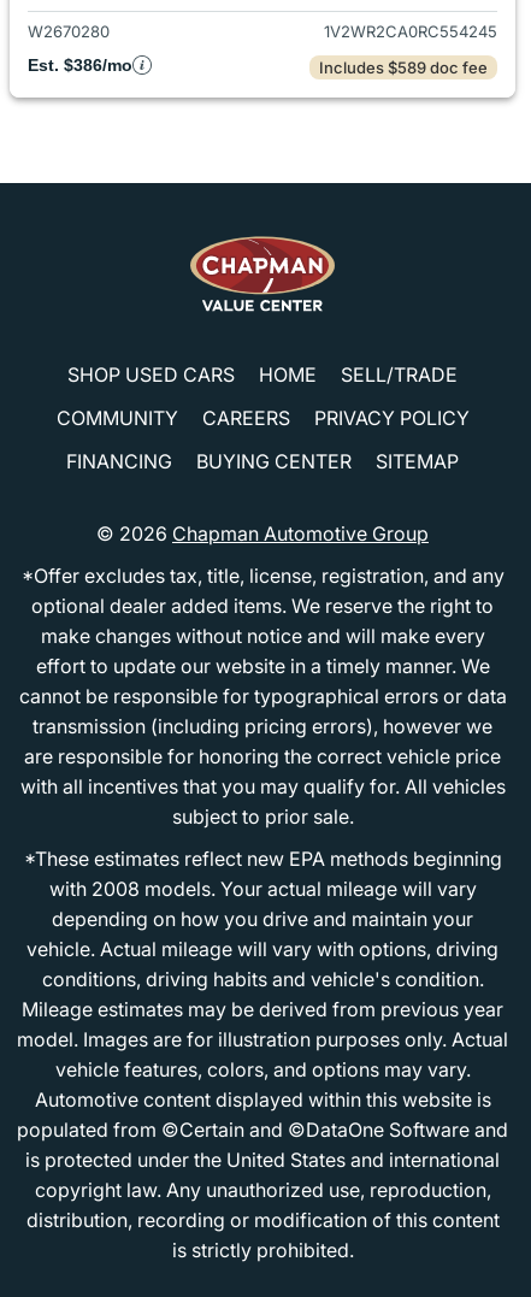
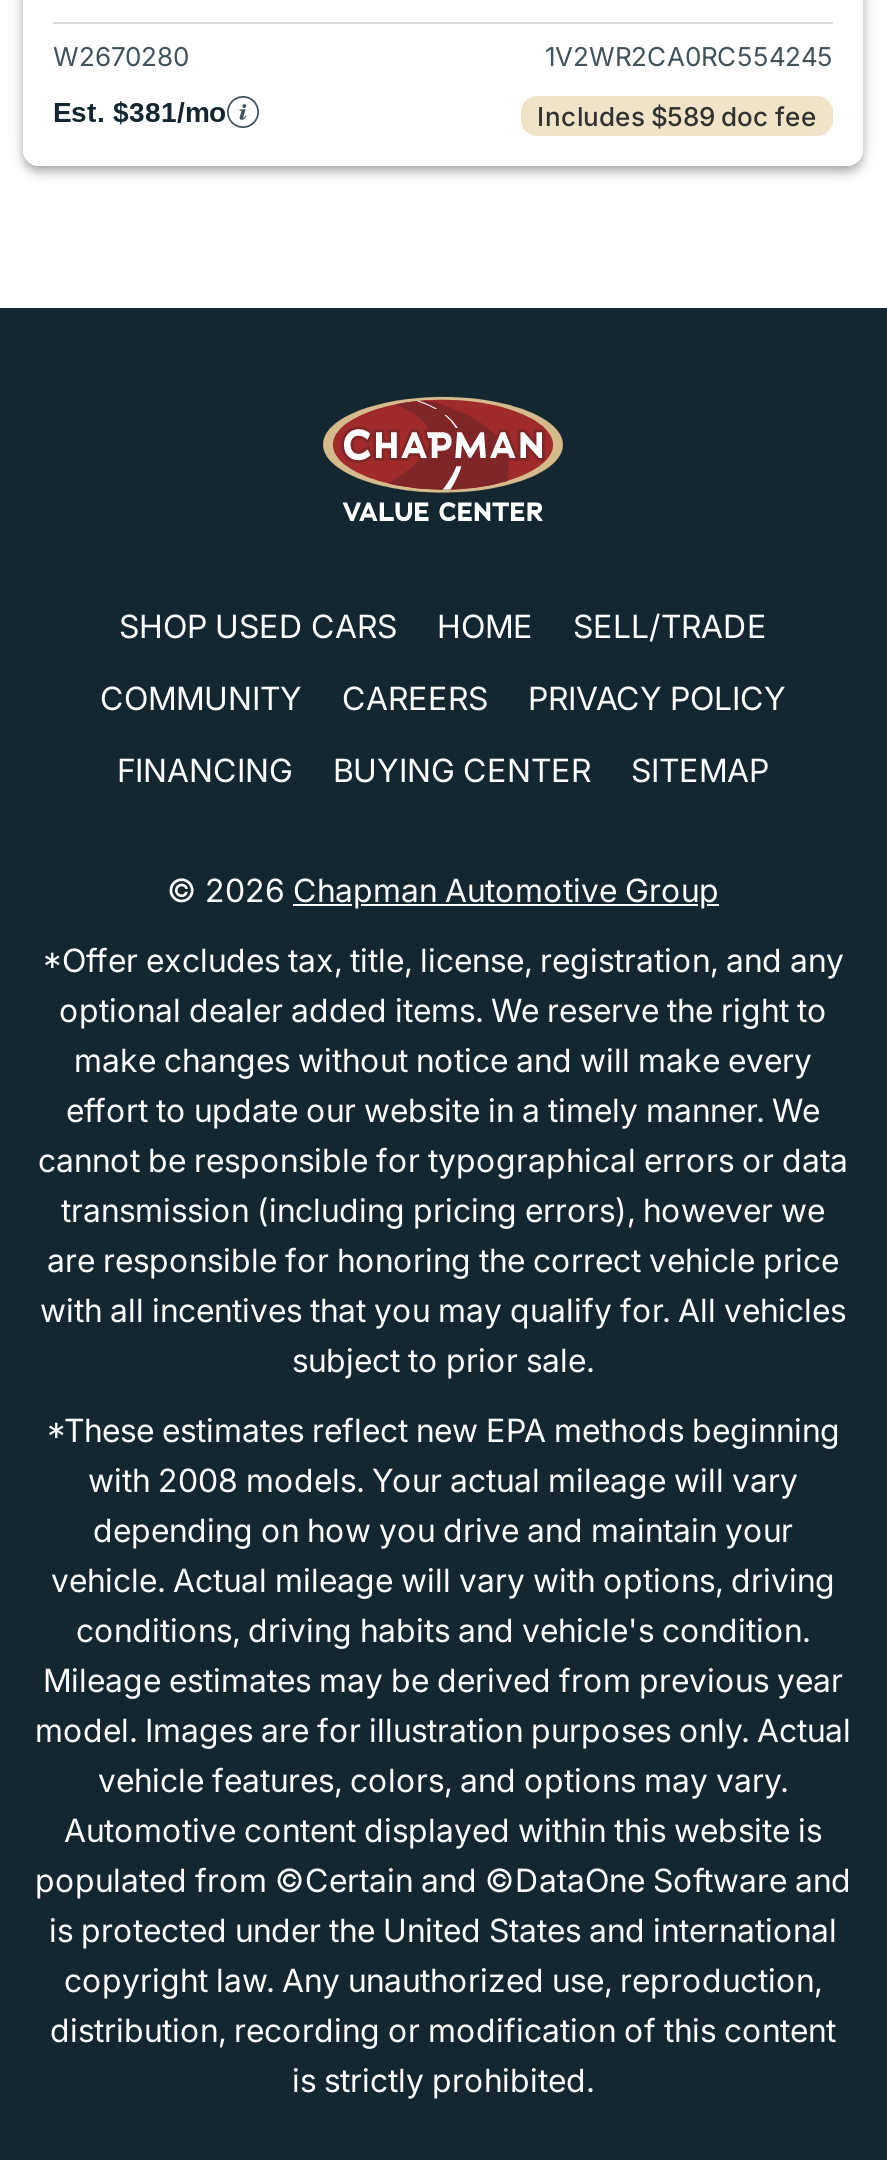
[28,55,132,75] Est. $386/mo -> [53,96,227,128] Est. $381/mo

